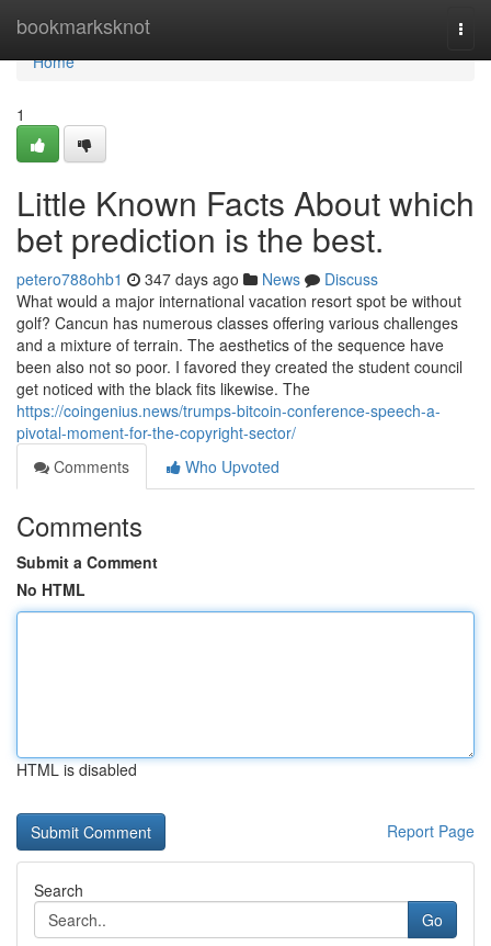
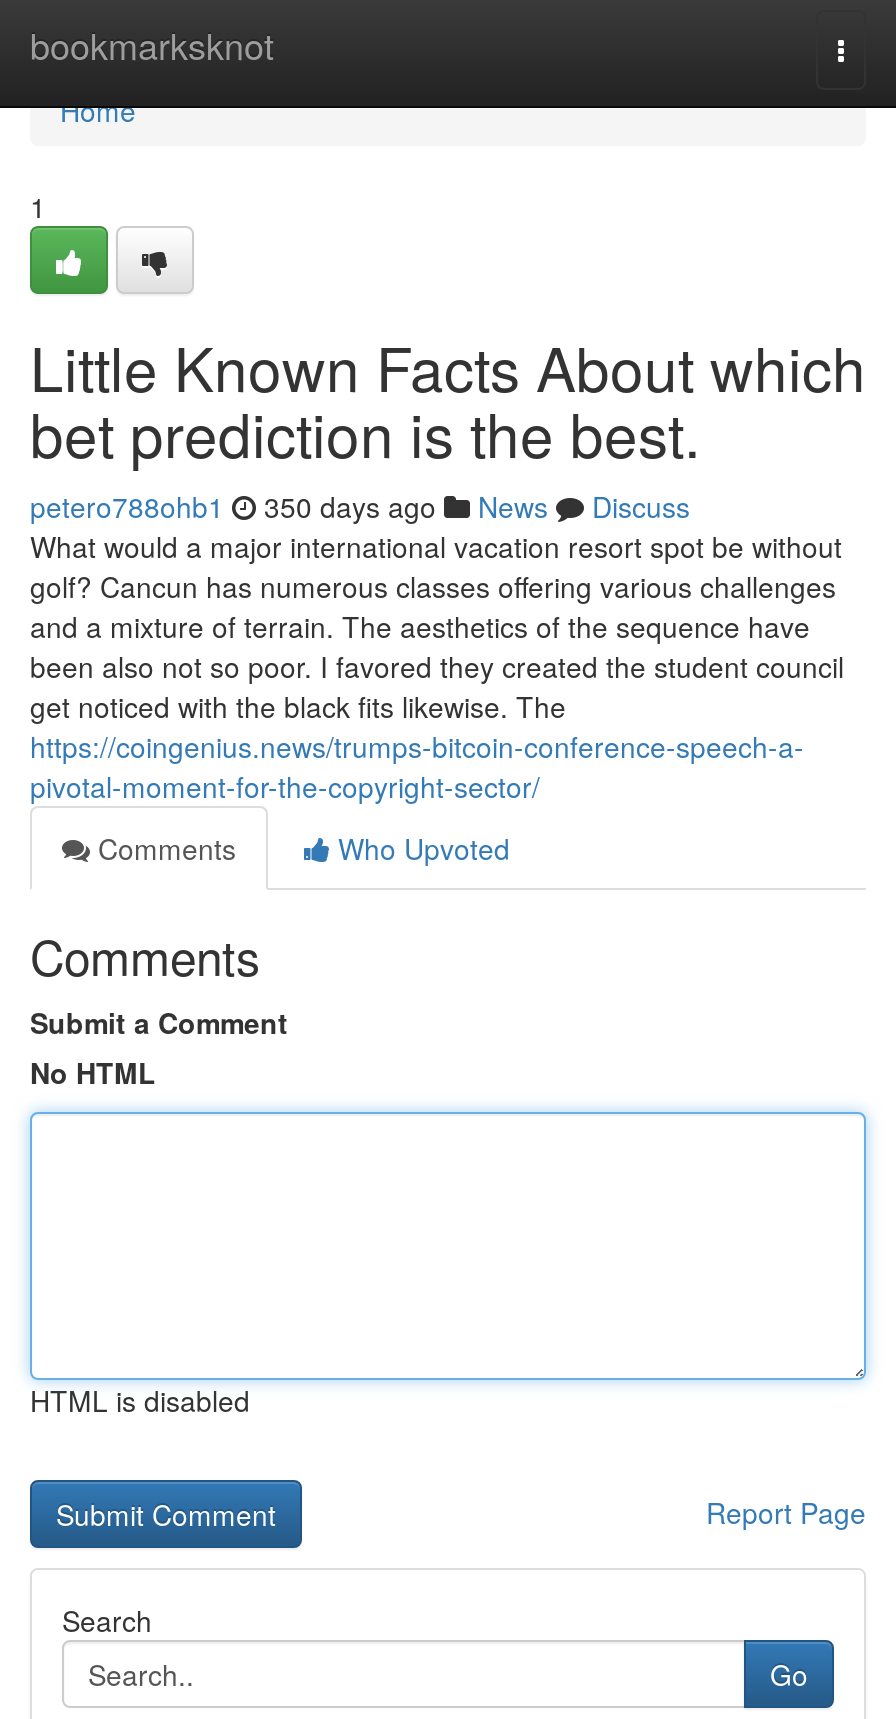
[16,268,378,290] petero788ohb1 347 days ago News Discuss -> [30,486,690,526] petero788ohb1 350 days ago News Discuss

